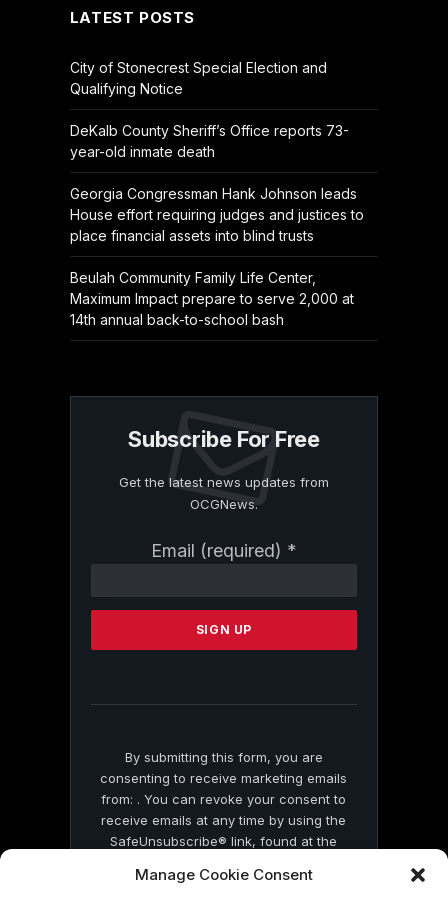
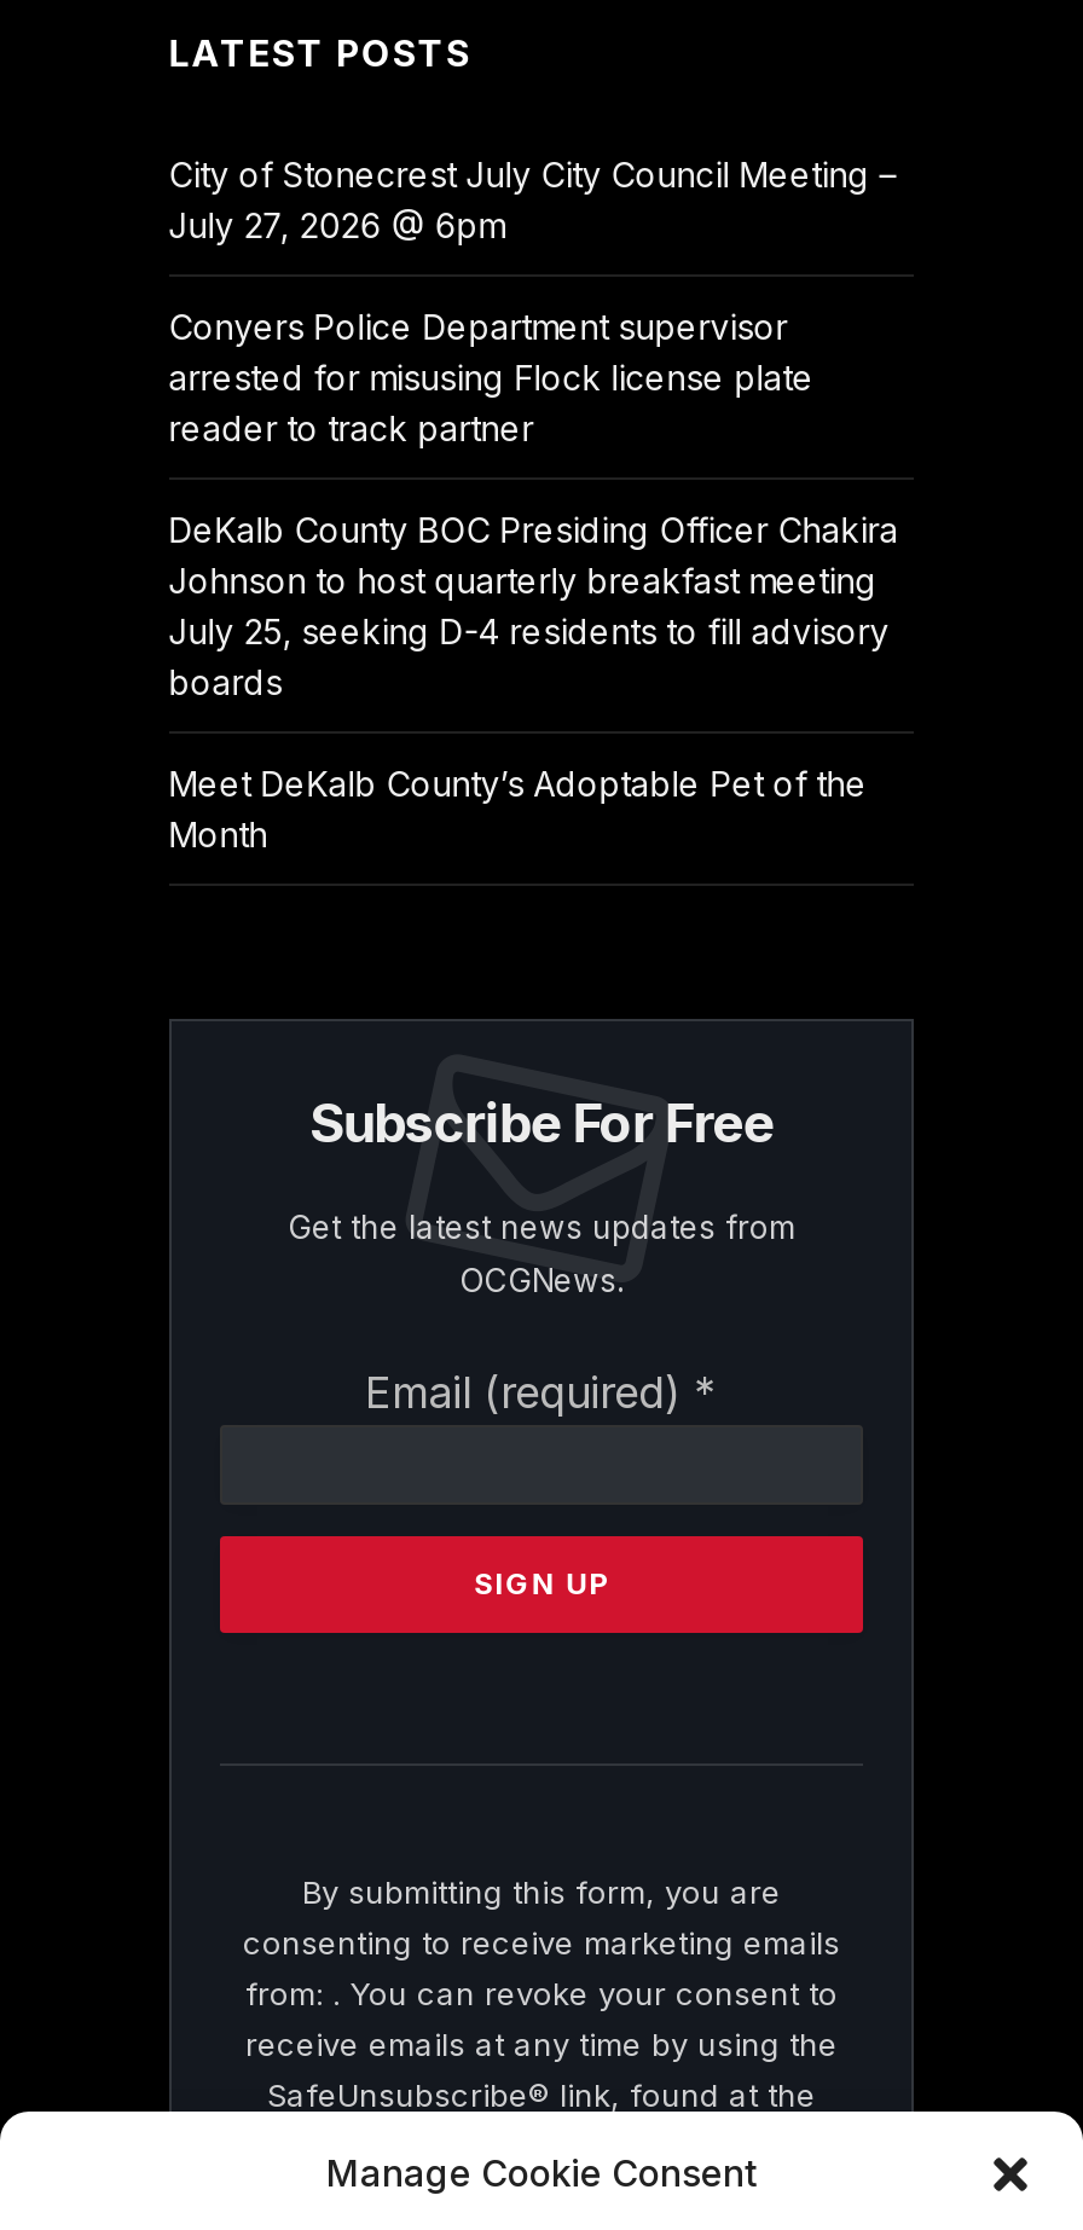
[70,59,327,97] City of Stonecrest Special Election and | Qualifying Notice -> [169,152,896,244] City of Stonecrest July City Council Meeting – | July 27, 2026 @ 6pm
[70,122,349,160] DeKalb County Sheriff’s Office reports 73- | year-old inmate death -> [169,304,814,447] Conyers Police Department supervisor | arrested for misusing Flock license plate | reader to track partner
[70,185,364,244] Georgia Congressman Hank Johnson leads | House effort requiring judges and justices to | place financial assets into blind trusts -> [169,507,899,701] DeKalb County BOC Presiding Officer Chakira | Johnson to host quarterly breakfast meeting | July 25, seeking D-4 residents to fill advisory | boards
[70,269,354,328] Beulah Community Family Life Center, | Maximum Impact prepare to serve 2,000 at | 14th annual back-to-school bash -> [169,761,867,853] Meet DeKalb County’s Adoptable Pet of the | Month

